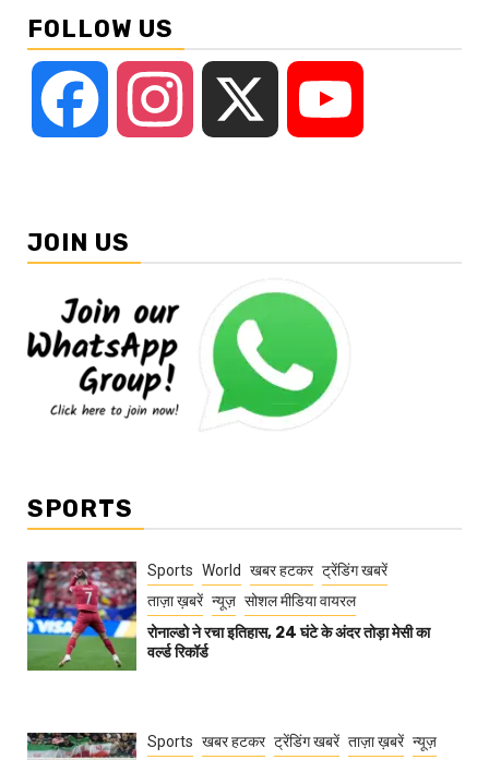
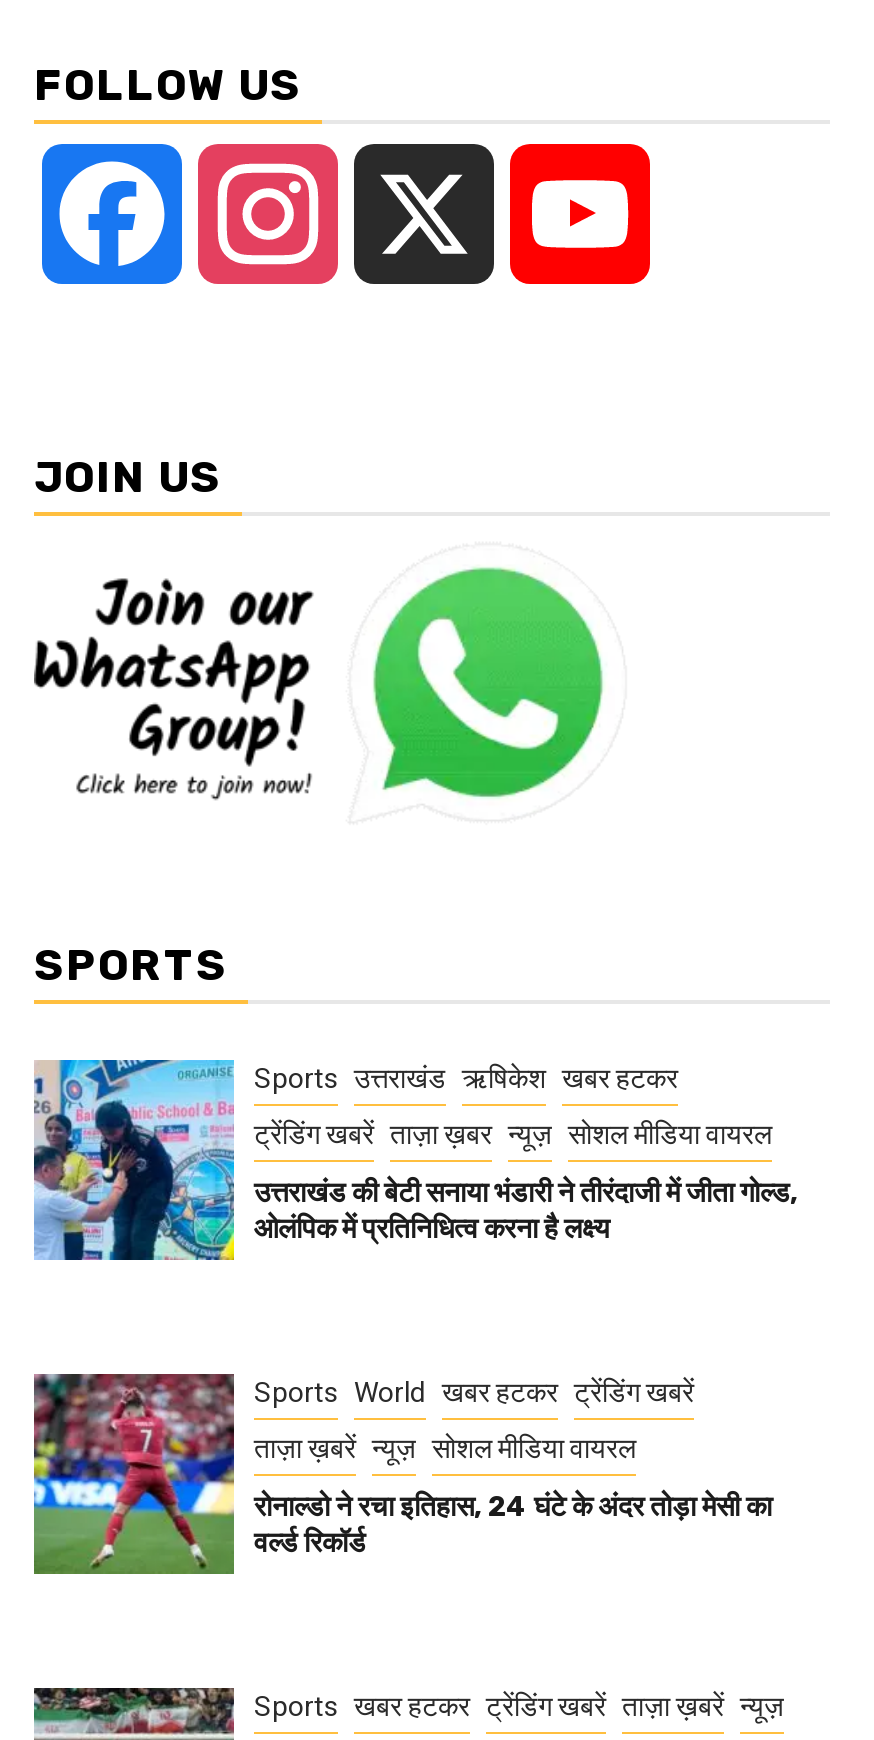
none -> [32,1058,798,1262] [image] | Sports उत्तराखंड ऋषिकेश खबर हटकर | ट्रेंडिंग खबरें ताज़ा ख़बर न्यूज़ सोशल मीडिया वायरल | उत्तराखंड की बेटी सनाया भंडारी ने तीरंदाजी में जीता गोल्ड, | ओलंपिक में प्रतिनिधित्व करना है लक्ष्य

